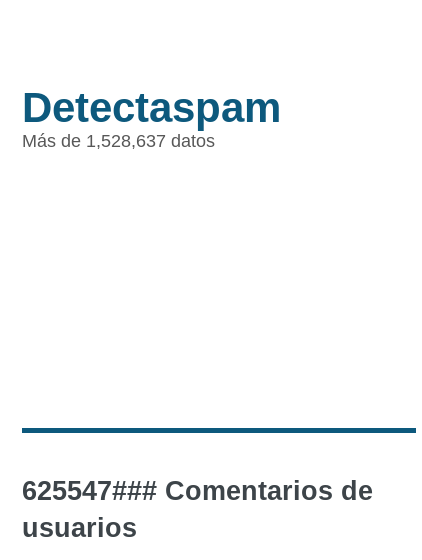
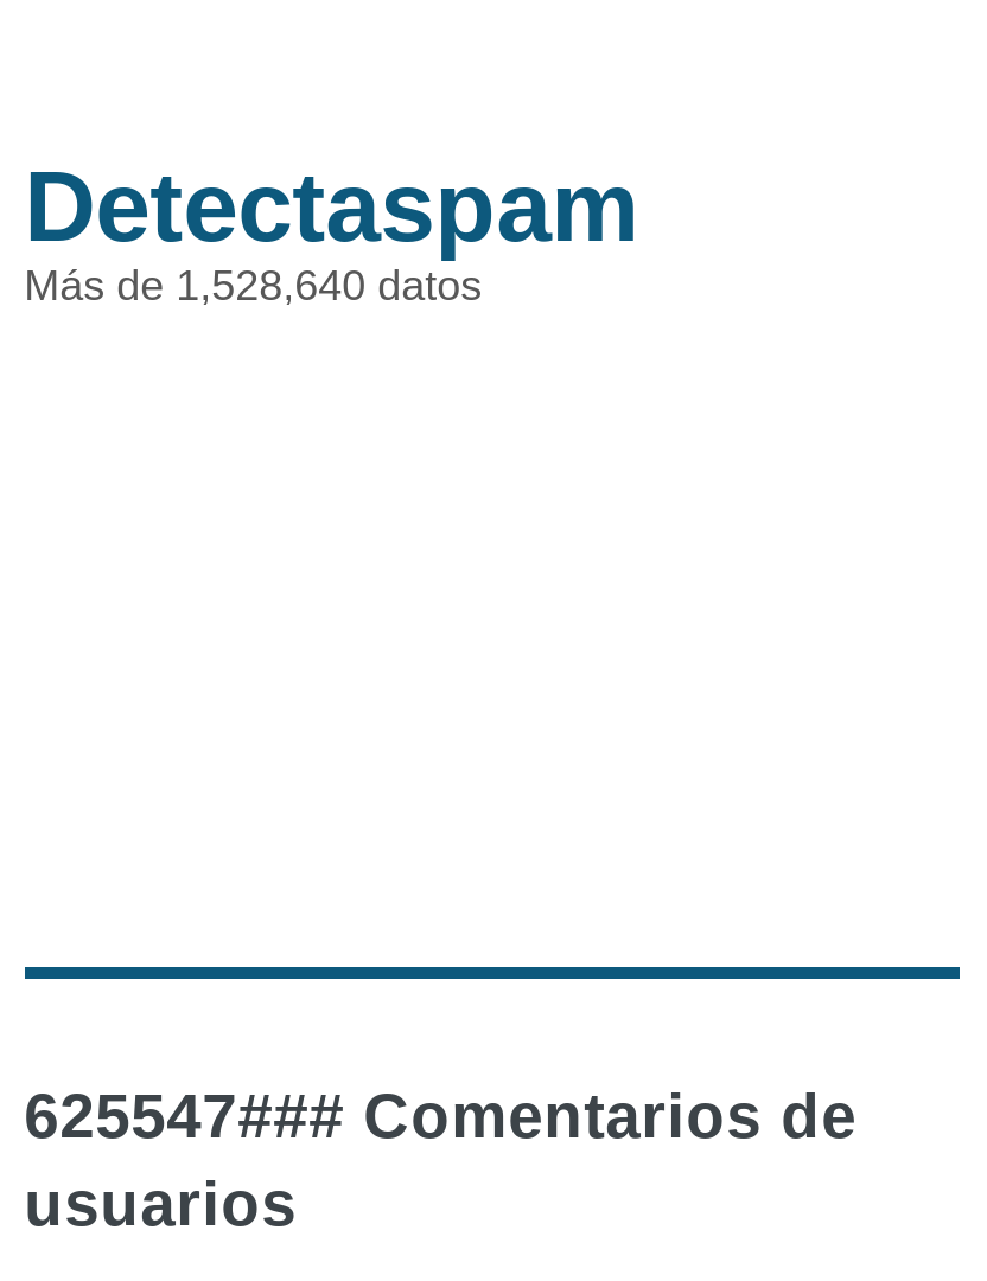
[22,131,215,151] Más de 1,528,637 datos -> [24,261,482,309] Más de 1,528,640 datos

